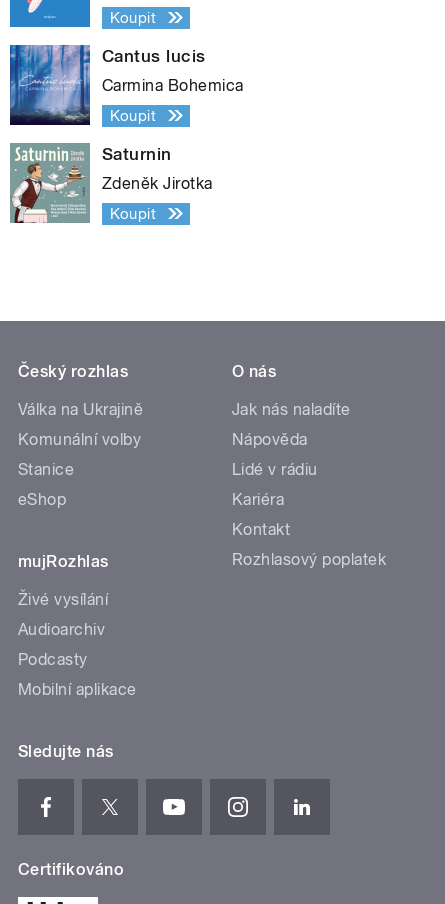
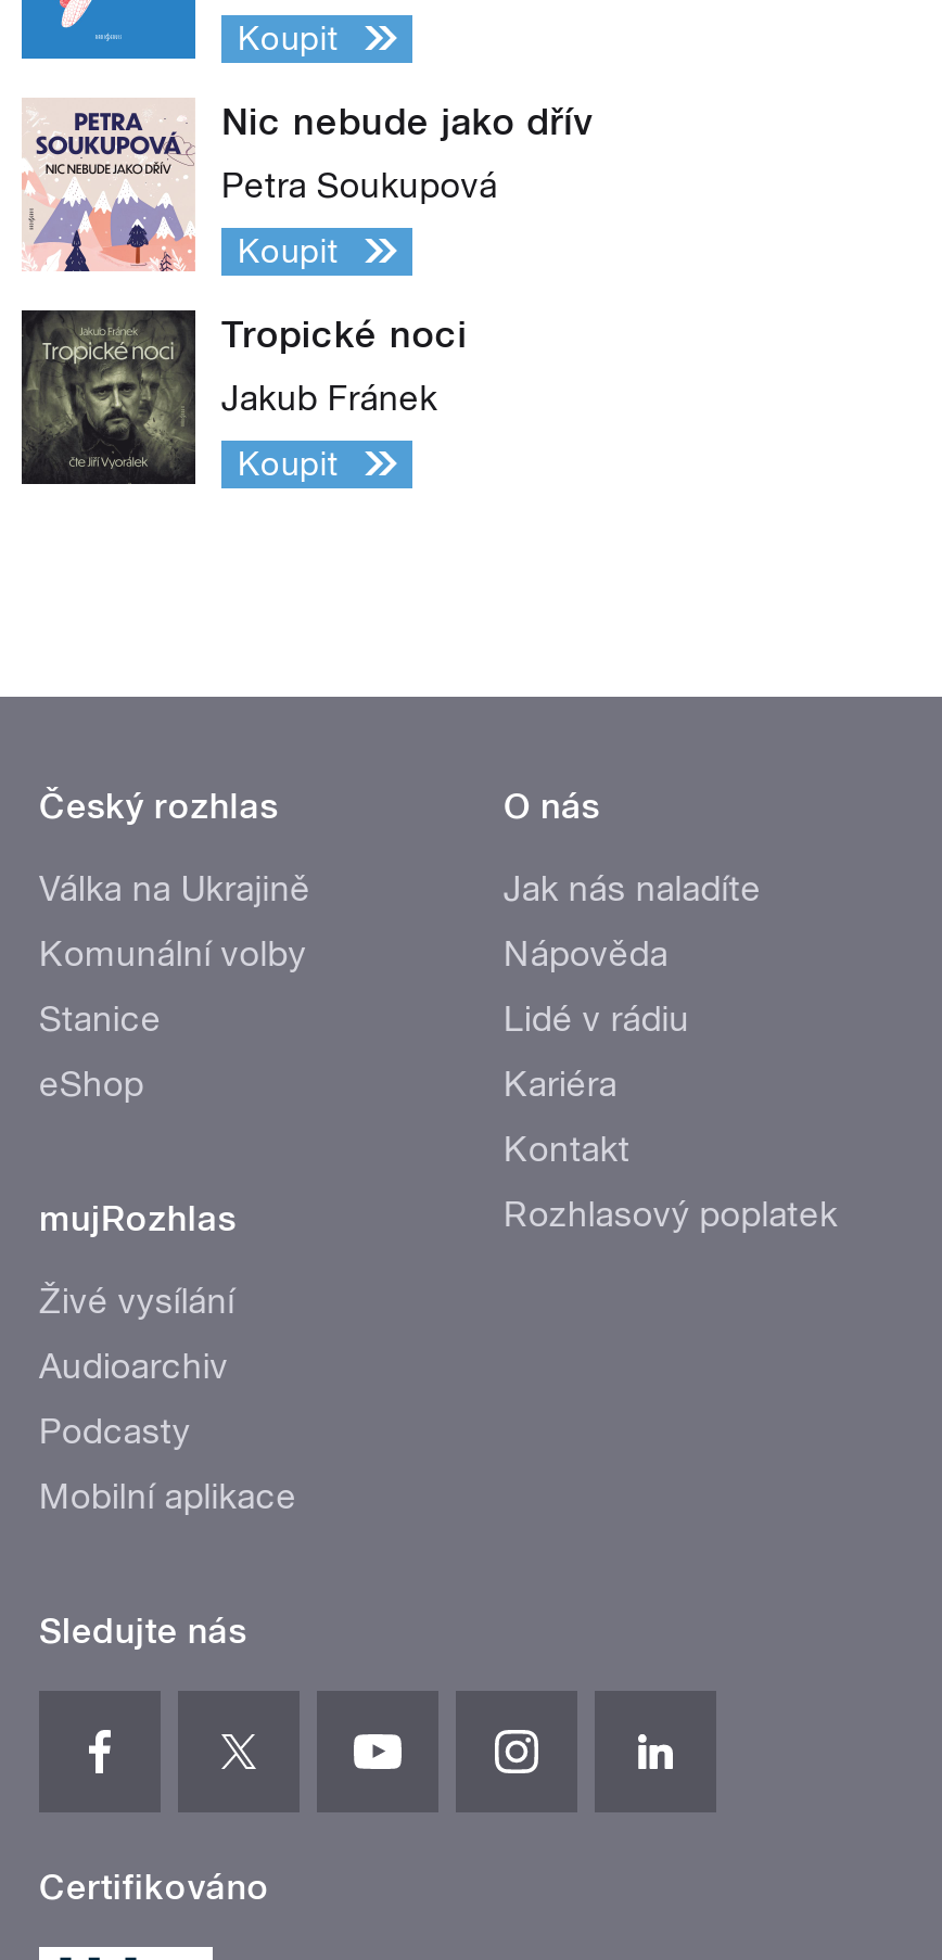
[9,44,206,126] [image] | Cantus lucis -> [22,98,594,273] [image] | Nic nebude jako dřív
[102,76,244,95] Carmina Bohemica -> [221,165,497,206] Petra Soukupová
[9,142,172,224] [image] | Saturnin -> [20,308,467,486] [image] | Tropické noci
[102,174,213,193] Zdeněk Jirotka -> [221,378,438,419] Jakub Fránek

